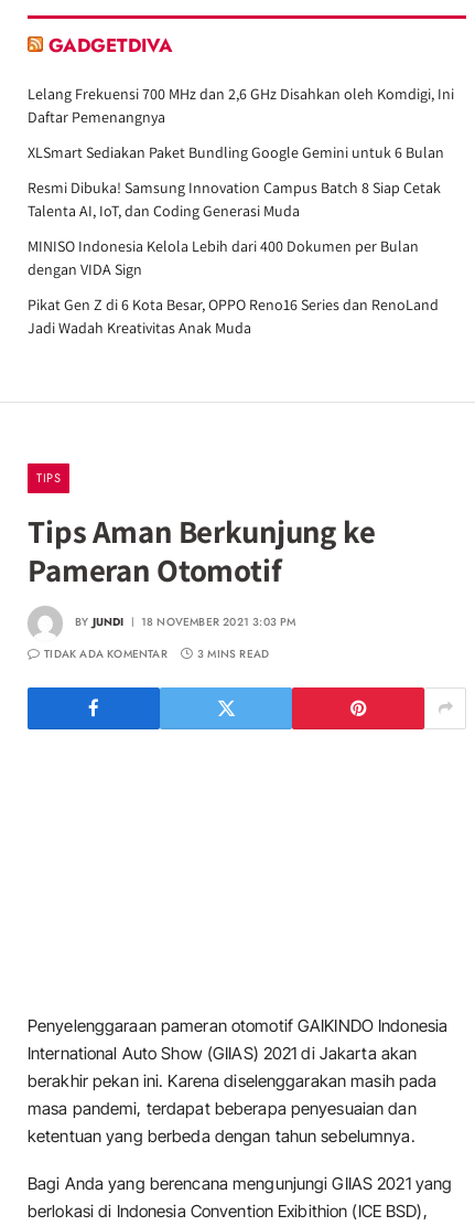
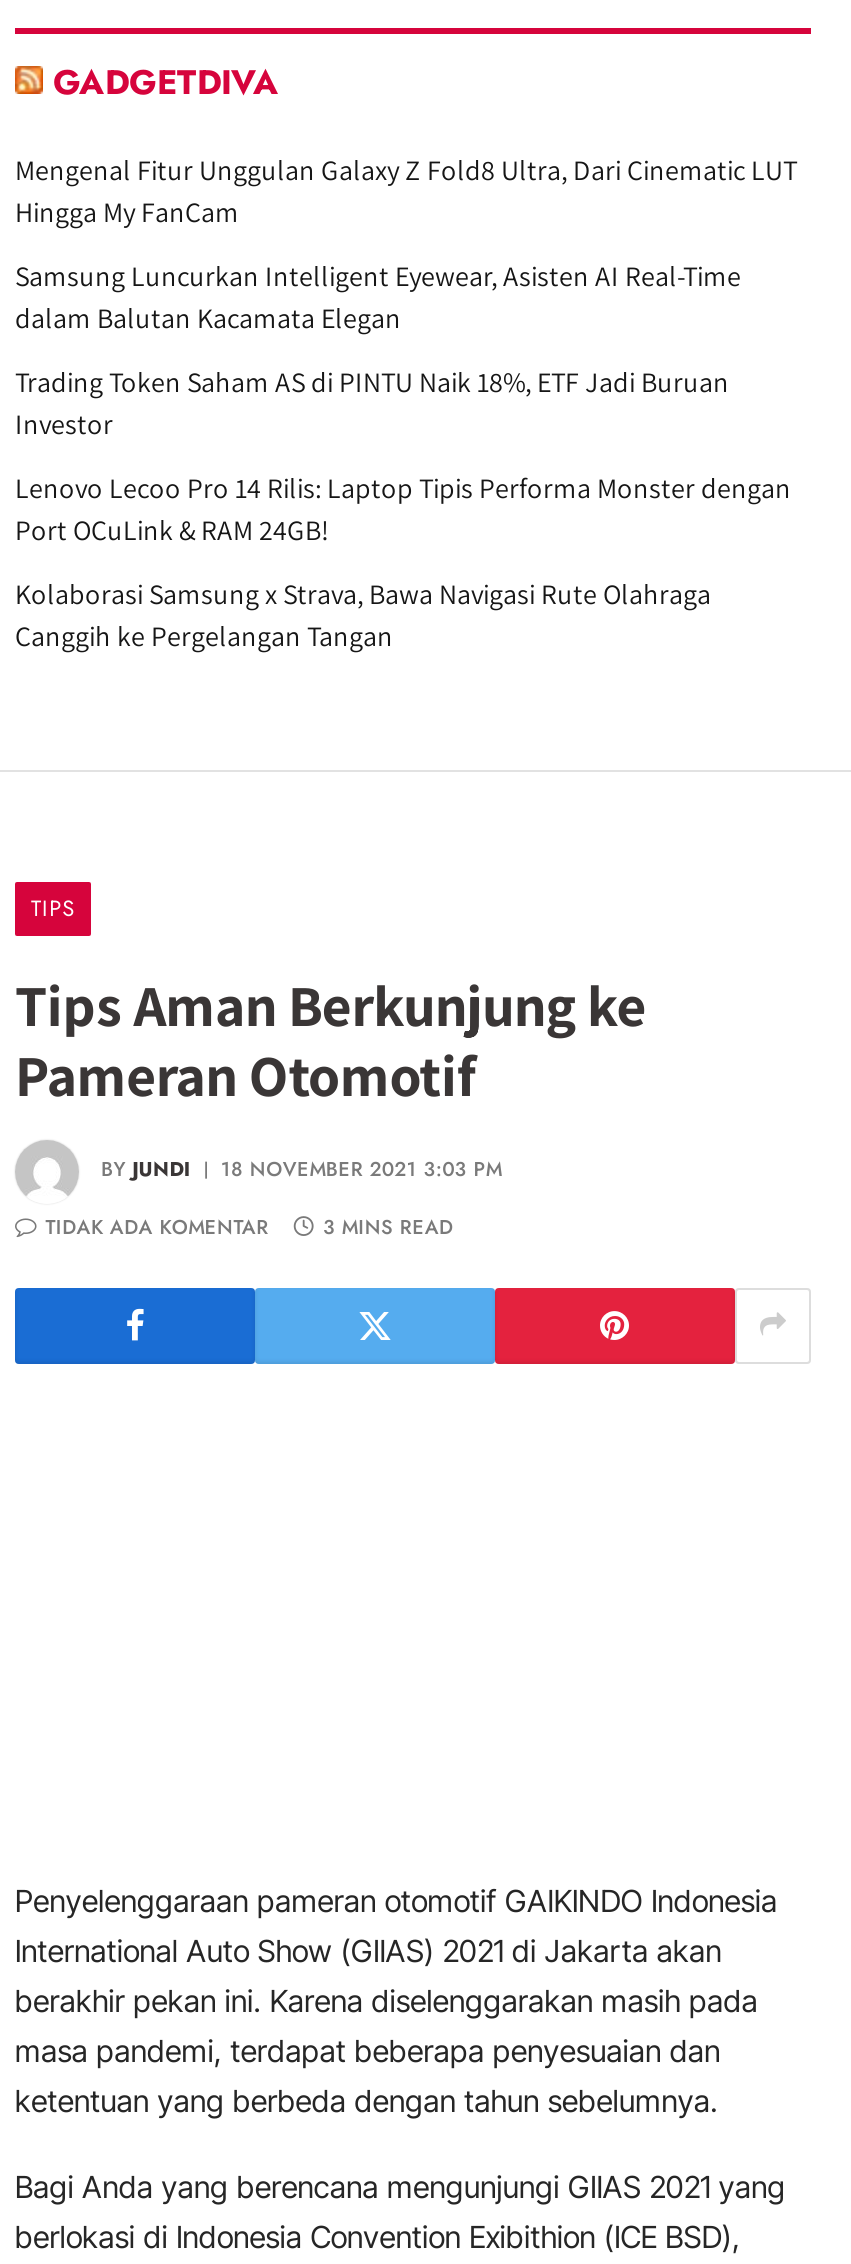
[28,84,454,127] Lelang Frekuensi 700 MHz dan 2,6 GHz Disahkan oleh Komdigi, Ini | Daftar Pemenangnya -> [15,152,797,230] Mengenal Fitur Unggulan Galaxy Z Fold8 Ultra, Dari Cinematic LUT | Hingga My FanCam
[28,142,444,162] XLSmart Sediakan Paket Bundling Google Gemini untuk 6 Bulan -> [15,258,741,336] Samsung Luncurkan Intelligent Eyewear, Asisten AI Real-Time | dalam Balutan Kacamata Elegan
[28,177,441,220] Resmi Dibuka! Samsung Innovation Campus Batch 8 Siap Cetak | Talenta AI, IoT, dan Coding Generasi Muda -> [15,364,729,442] Trading Token Saham AS di PINTU Naik 18%, ETF Jadi Buruan | Investor
[28,236,419,279] MINISO Indonesia Kelola Lebih dari 400 Dokumen per Bulan | dengan VIDA Sign -> [15,470,791,548] Lenovo Lecoo Pro 14 Rilis: Laptop Tipis Performa Monster dengan | Port OCuLink & RAM 24GB!
[28,294,439,337] Pikat Gen Z di 6 Kota Besar, OPPO Reno16 Series dan RenoLand | Jadi Wadah Kreativitas Anak Muda -> [15,576,711,654] Kolaborasi Samsung x Strava, Bawa Navigasi Rute Olahraga | Canggih ke Pergelangan Tangan

